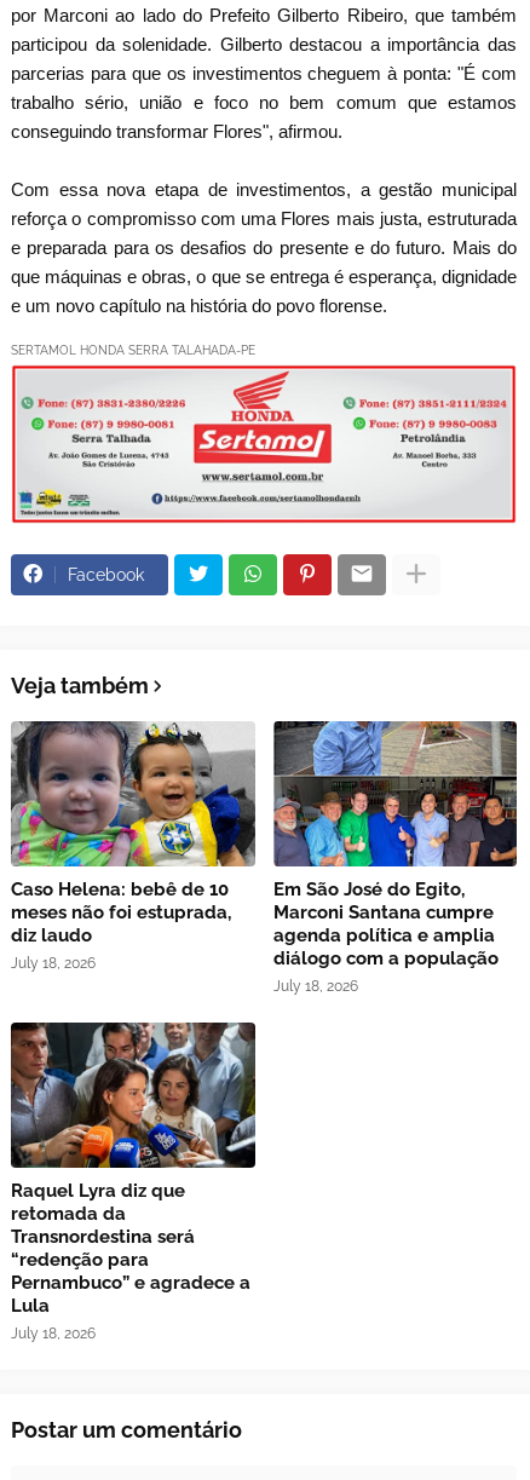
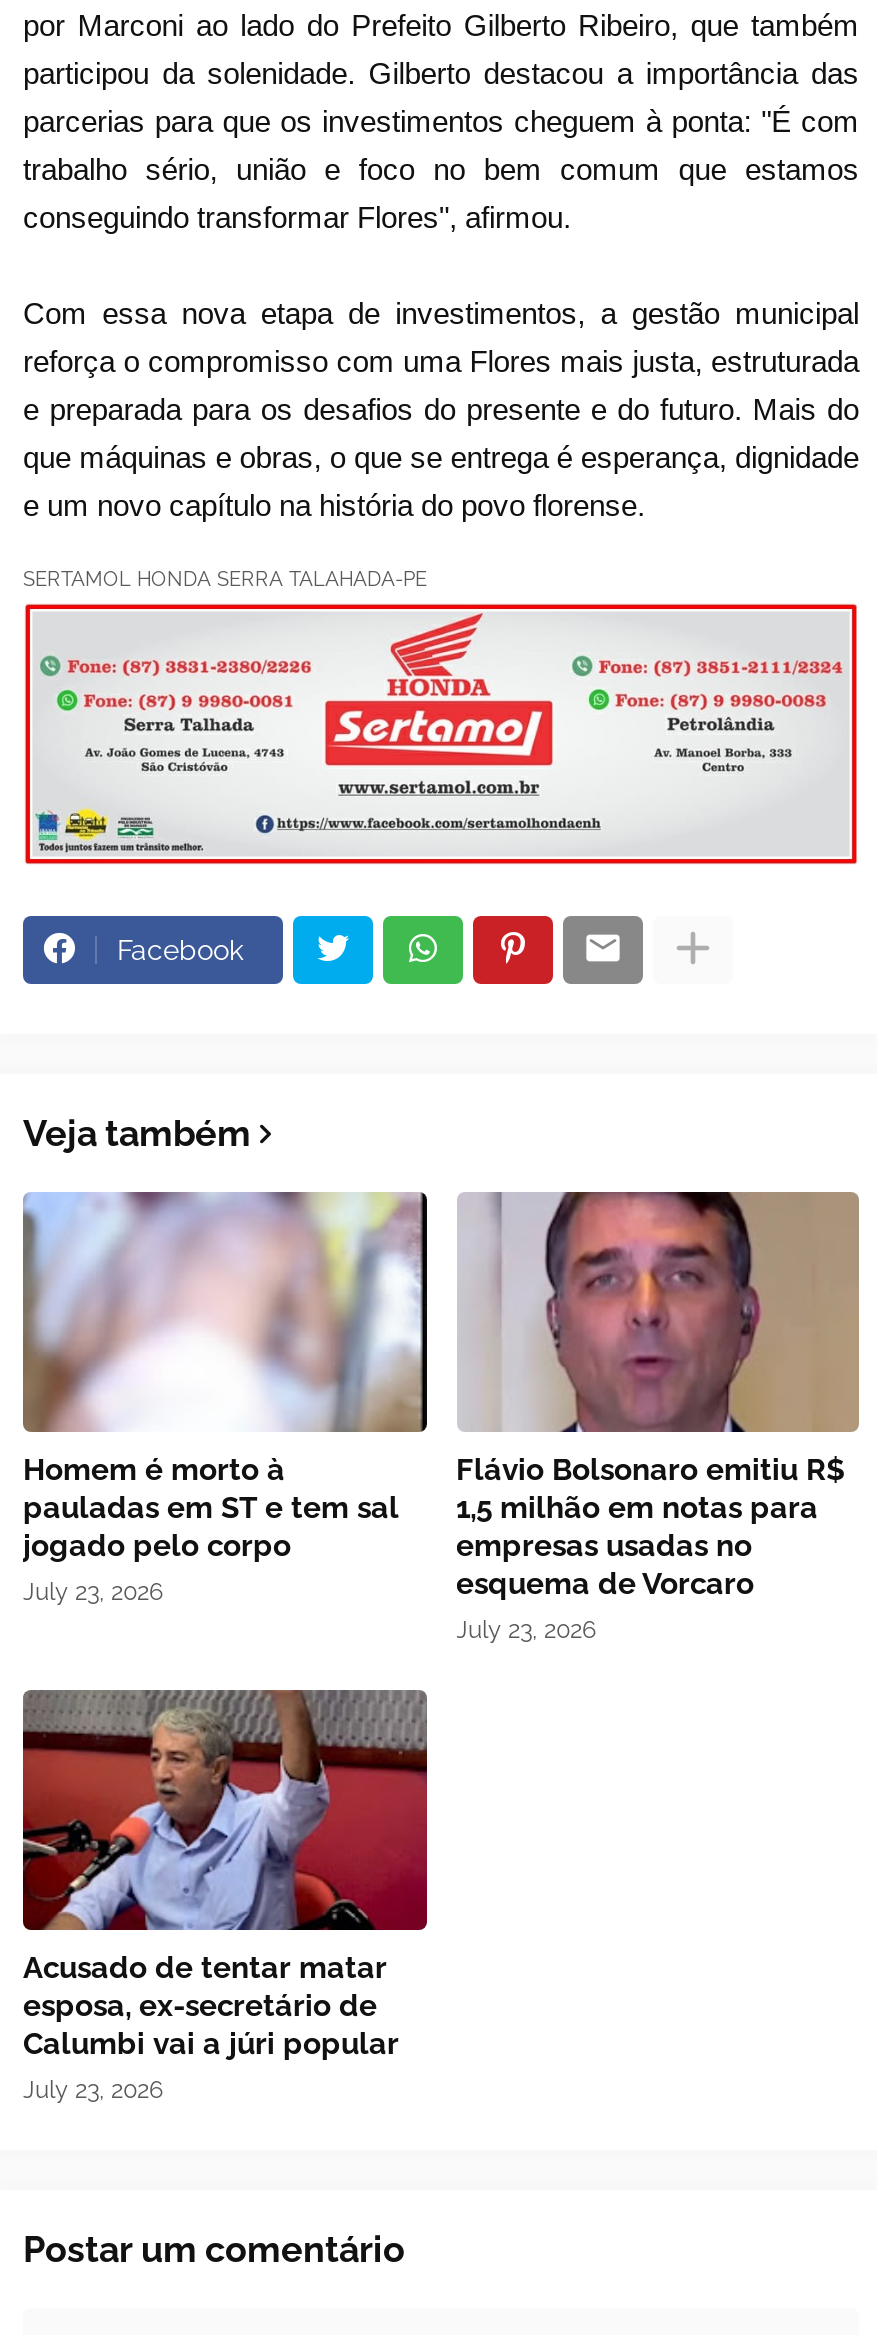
[11,720,257,971] [image] | Caso Helena: bebê de 10 | meses não foi estuprada, | diz laudo | July 18, 2026 -> [23,1192,427,1605] [image] | Homem é morto à | pauladas em ST e tem sal | jogado pelo corpo | July 23, 2026
[273,720,518,994] [image] | Em São José do Egito, | Marconi Santana cumpre | agenda política e amplia | diálogo com a população | July 18, 2026 -> [456,1190,861,1643] [image] | Flávio Bolsonaro emitiu R$ | 1,5 milhão em notas para | empresas usadas no | esquema de Vorcaro | July 23, 2026
[11,1023,257,1342] [image] | Raquel Lyra diz que | retomada da | Transnordestina será | “redenção para | Pernambuco” e agradece a | Lula | July 18, 2026 -> [23,1688,429,2103] [image] | Acusado de tentar matar | esposa, ex-secretário de | Calumbi vai a júri popular | July 23, 2026

